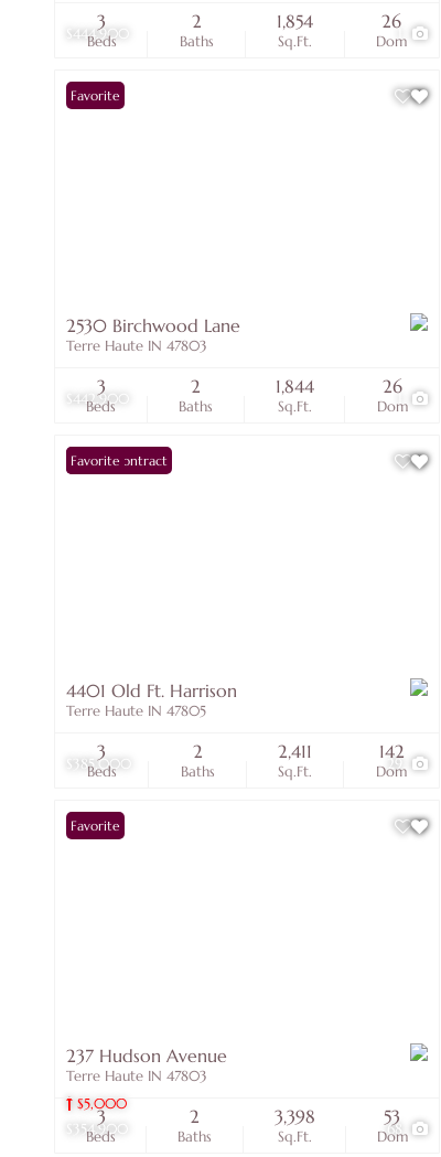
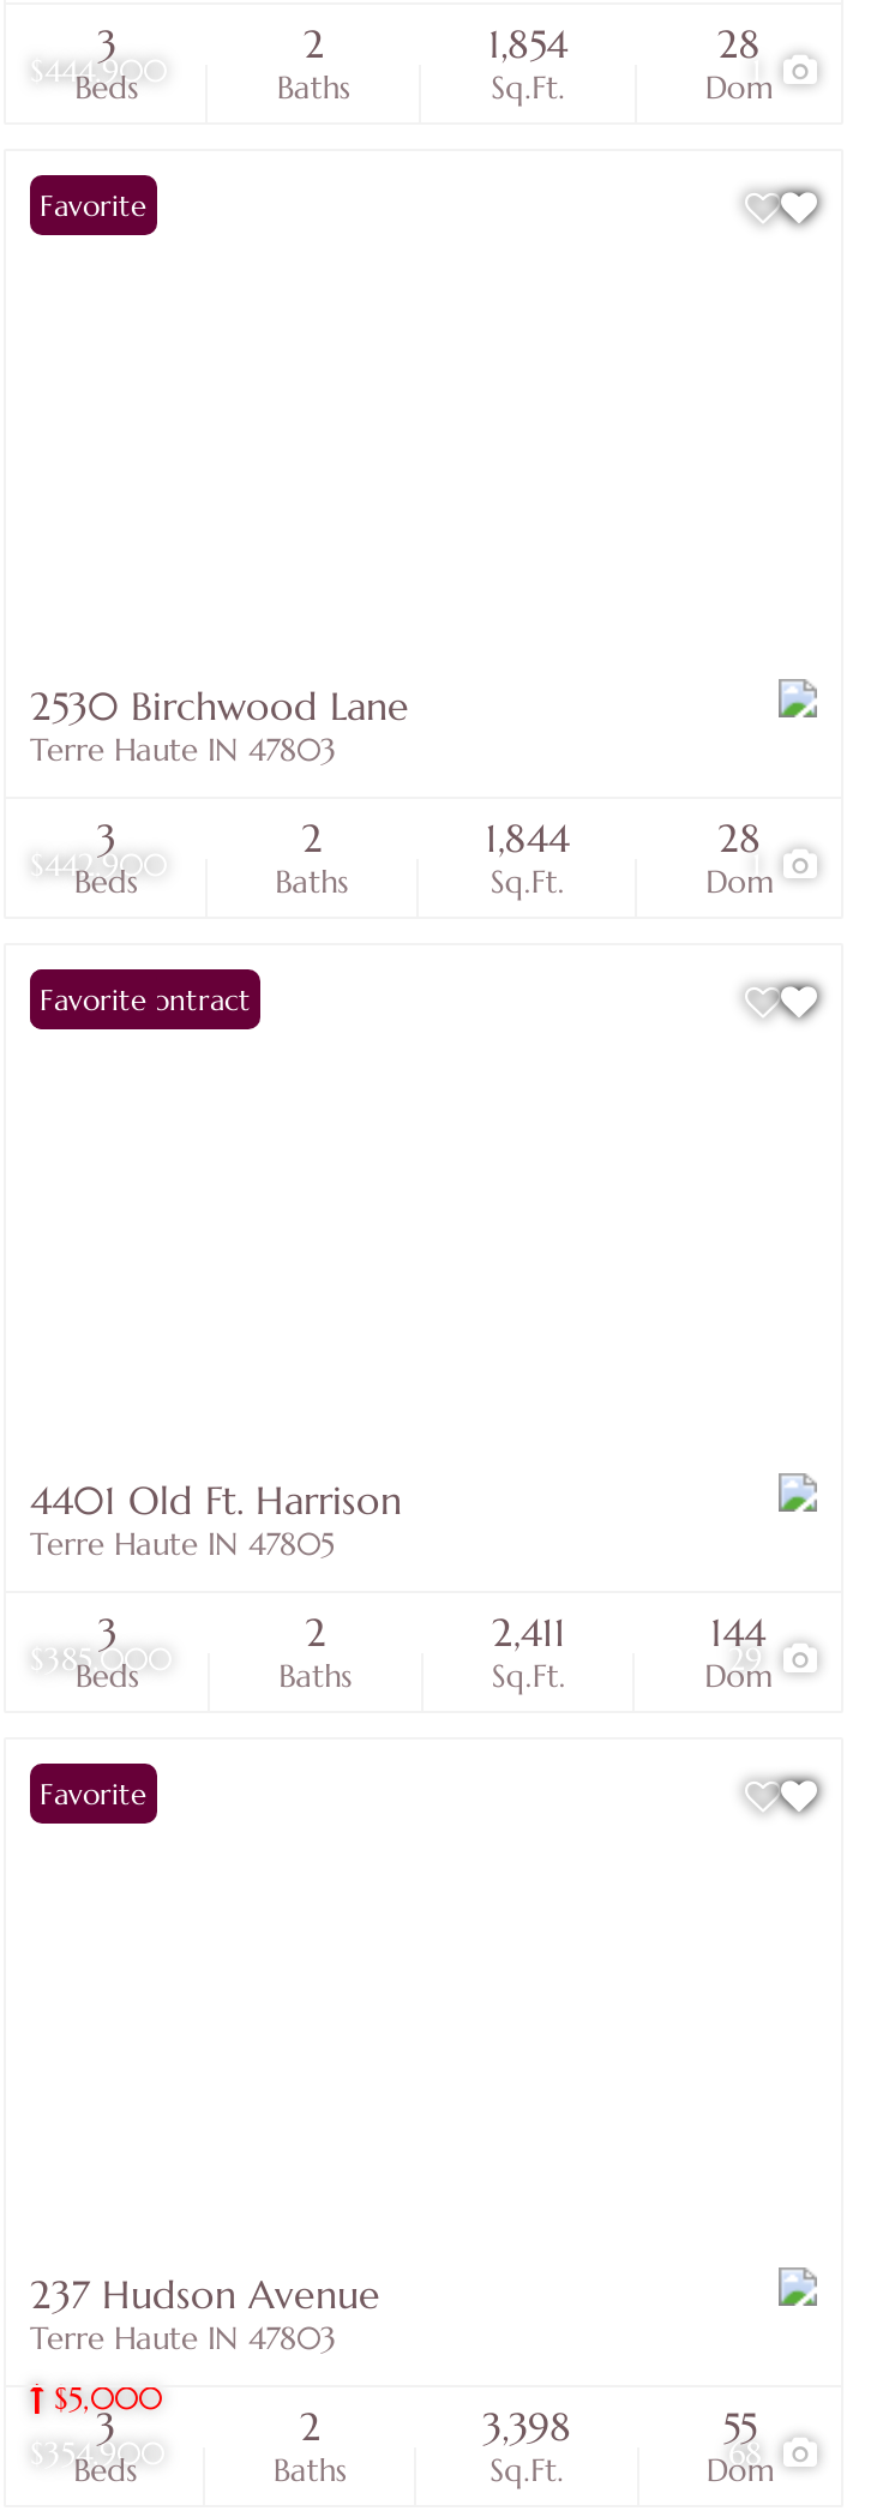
[382,10,402,32] 26 -> [717,19,760,67] 28
[382,375,402,397] 26 -> [718,813,761,861] 28
[379,740,404,762] 142 -> [710,1608,766,1656] 144
[384,1105,401,1127] 53 -> [723,2402,757,2450] 55

